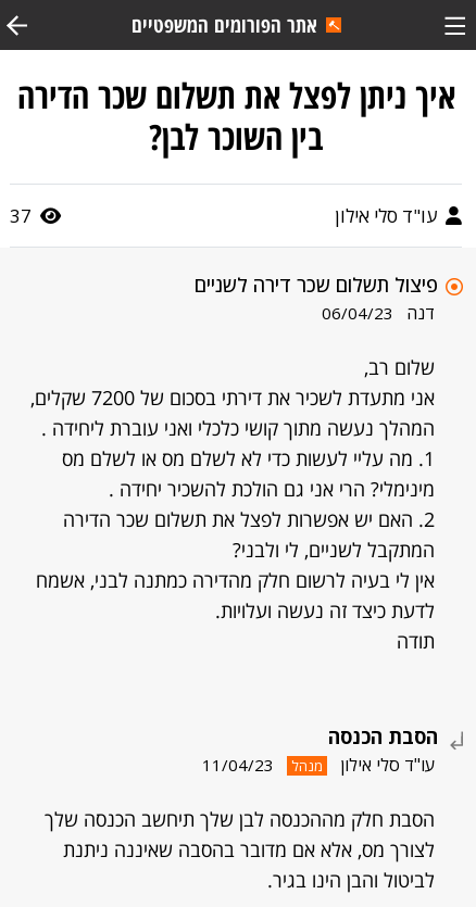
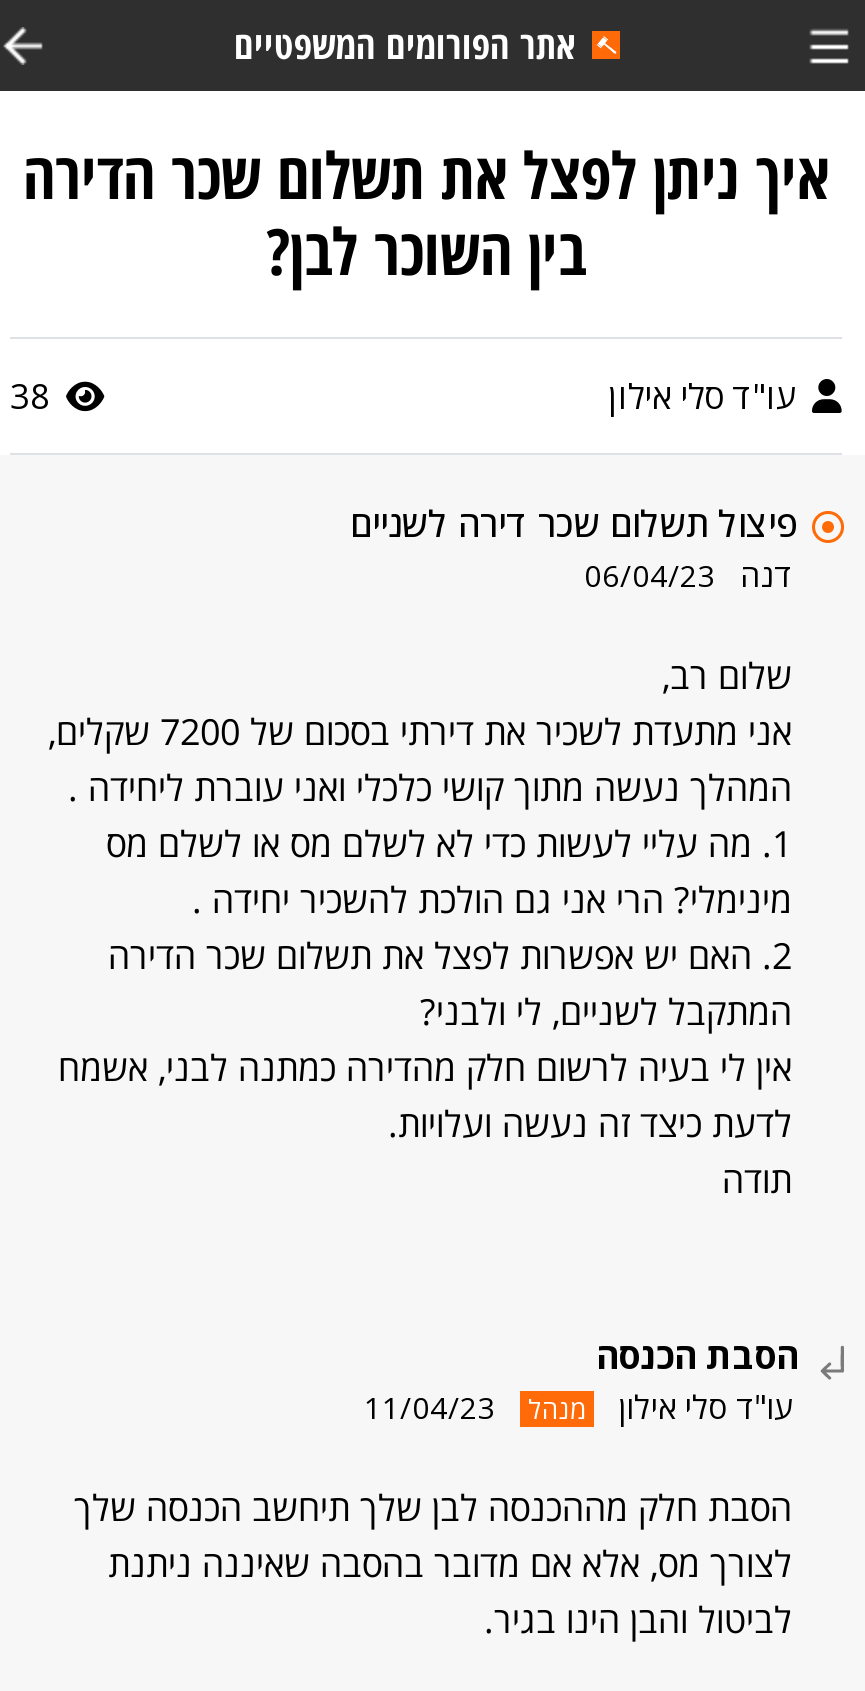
[10,203,32,228] 37 -> [10,373,50,419] 38

